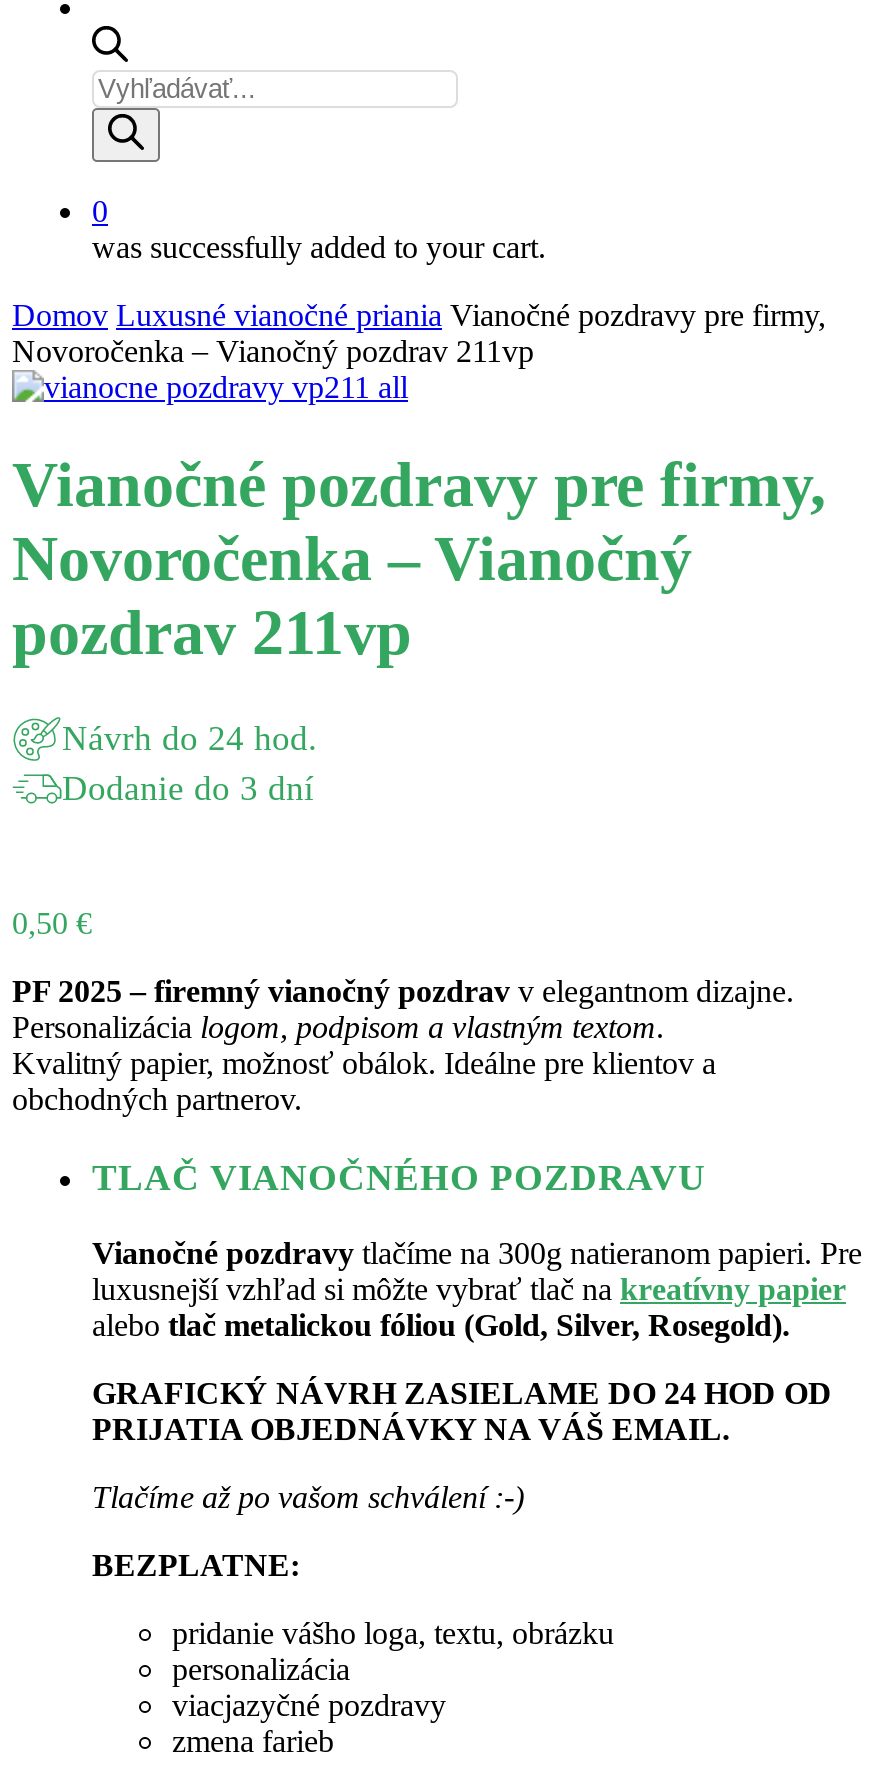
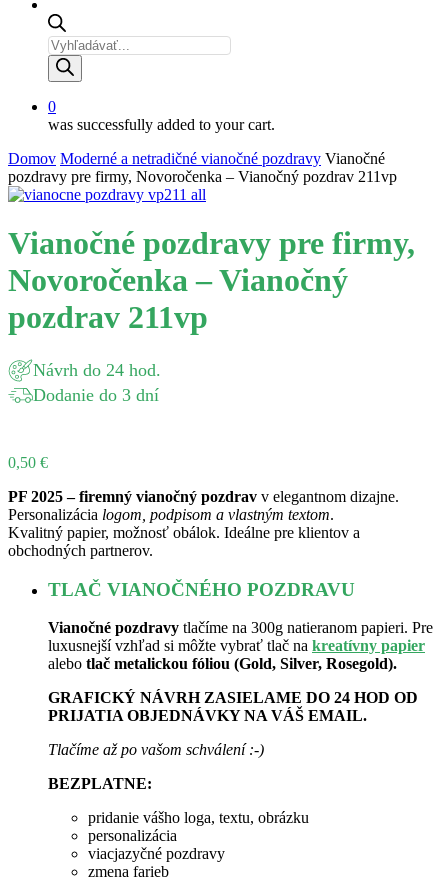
[12,298,826,368] Domov Luxusné vianočné priania Vianočné pozdravy pre firmy, | Novoročenka – Vianočný pozdrav 211vp -> [8,150,397,185] Domov Moderné a netradičné vianočné pozdravy Vianočné | pozdravy pre firmy, Novoročenka – Vianočný pozdrav 211vp

